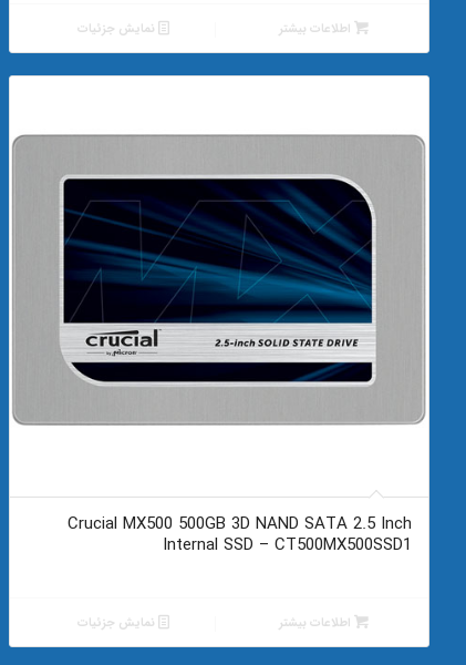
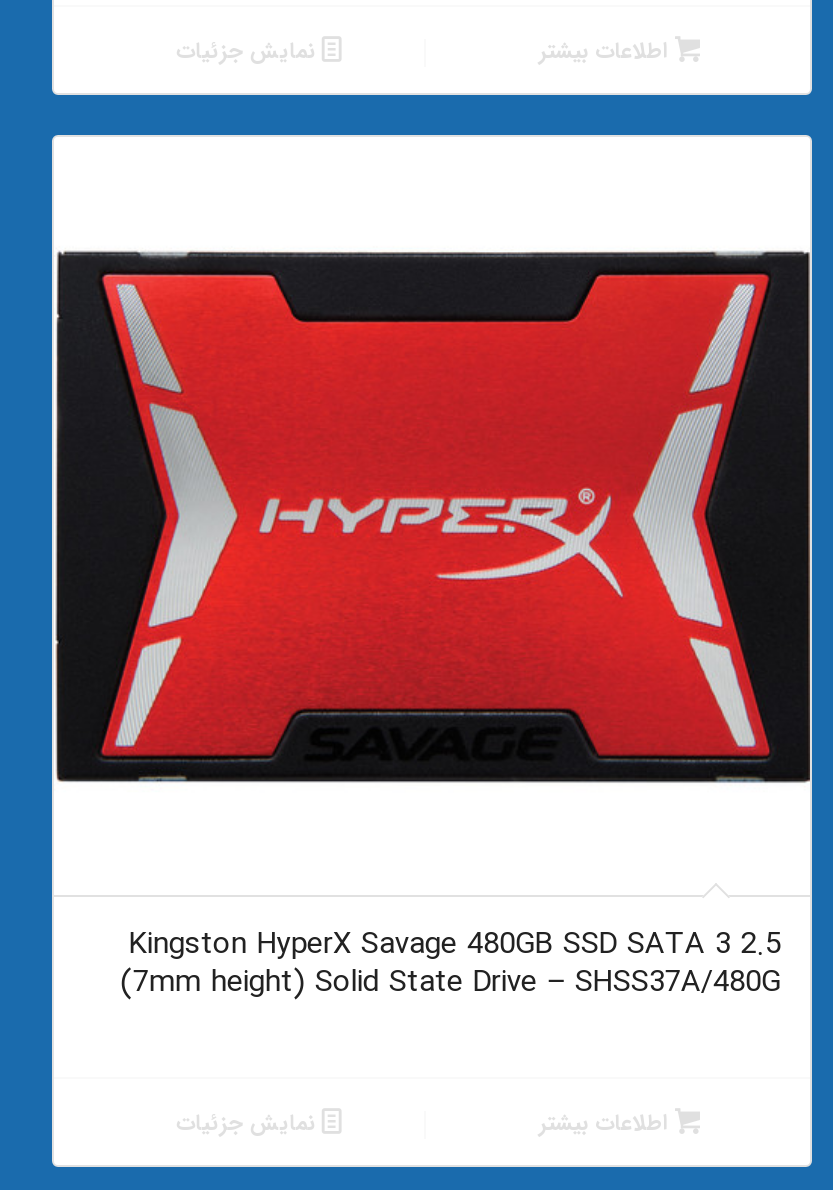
[10,134,429,434] [image] -> [54,243,812,785] [image]
[68,511,412,559] Crucial MX500 500GB 3D NAND SATA 2.5 Inch | Internal SSD – CT500MX500SSD1 -> [121,922,781,1008] Kingston HyperX Savage 480GB SSD SATA 3 2.5 | (7mm height) Solid State Drive – SHSS37A/480G

